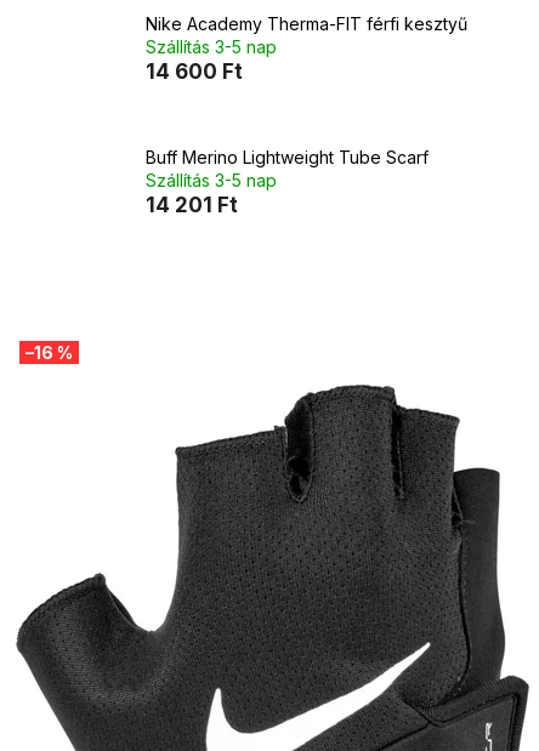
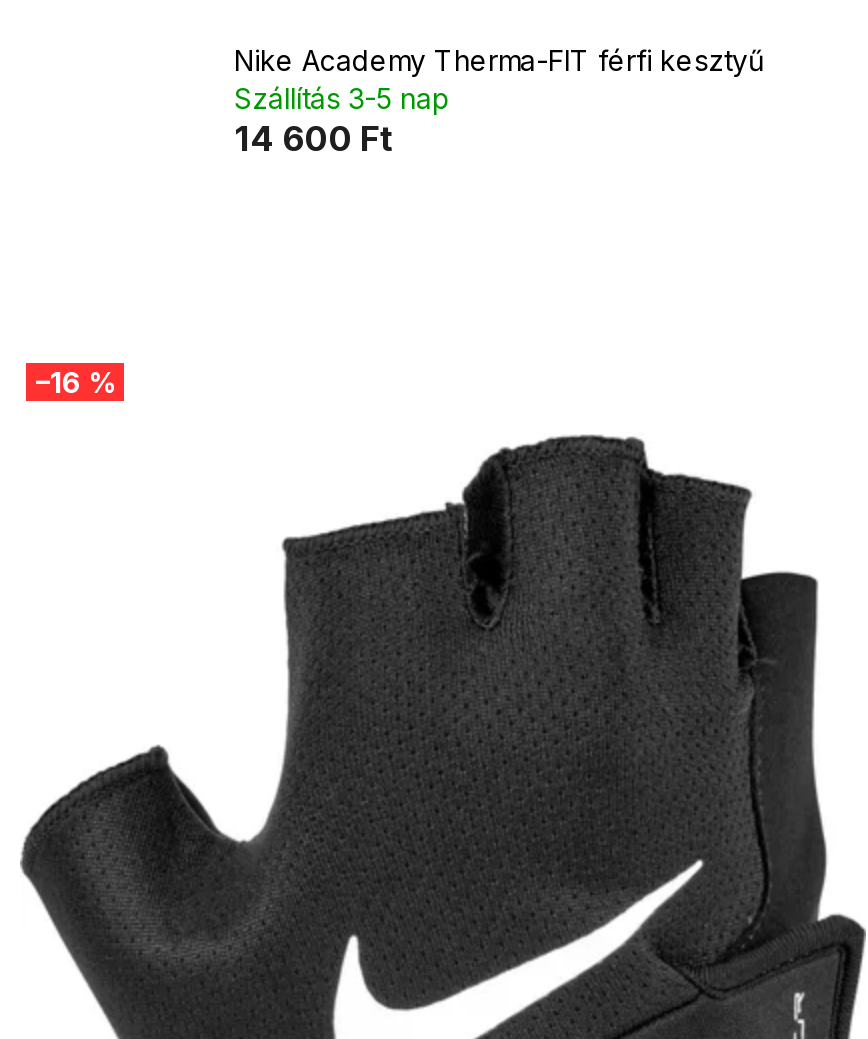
[146,147,429,218] Buff Merino Lightweight Tube Scarf | Szállítás 3-5 nap | 14 201 Ft -> none

